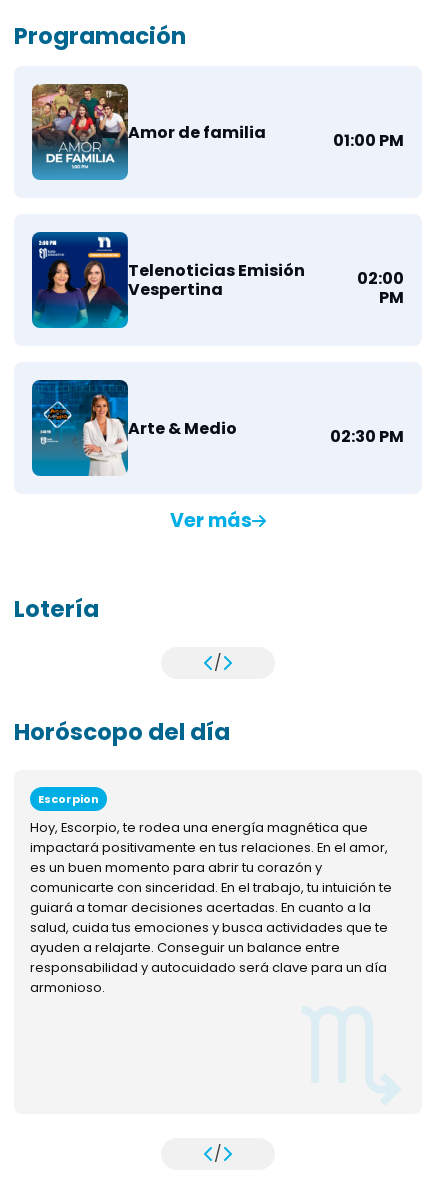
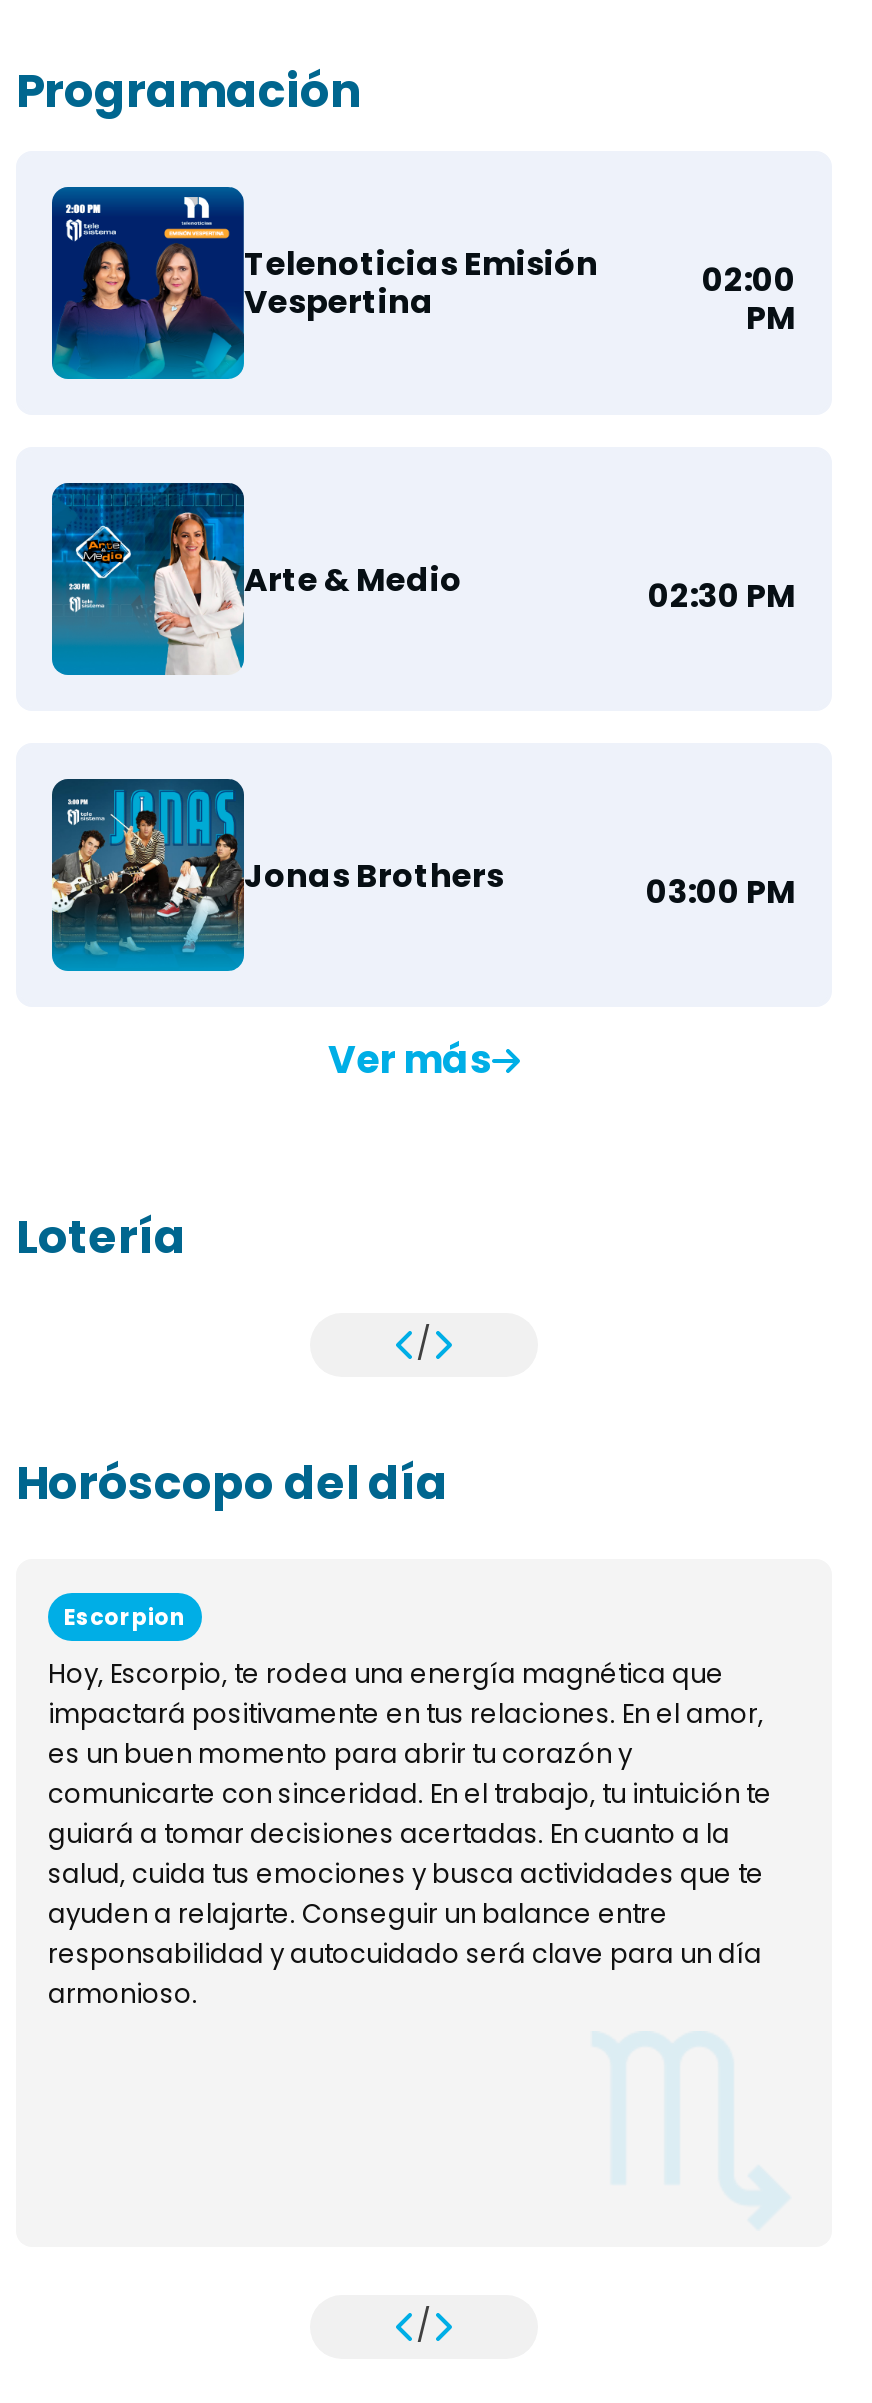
[31,83,404,180] [image] | Amor de familia | 01:00 PM -> none
moved [31,238,404,447] -> [50,199,796,618]: [image] | Telenoticias Emisión | Vespertina | 02:00 | PM | Arte & Medio | 02:30 PM
none -> [52,779,796,973] [image] | Jonas Brothers | 03:00 PM

